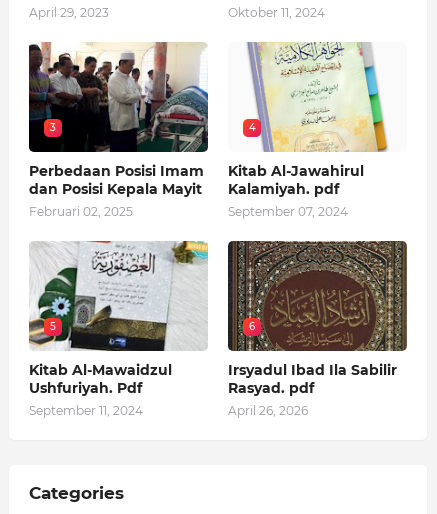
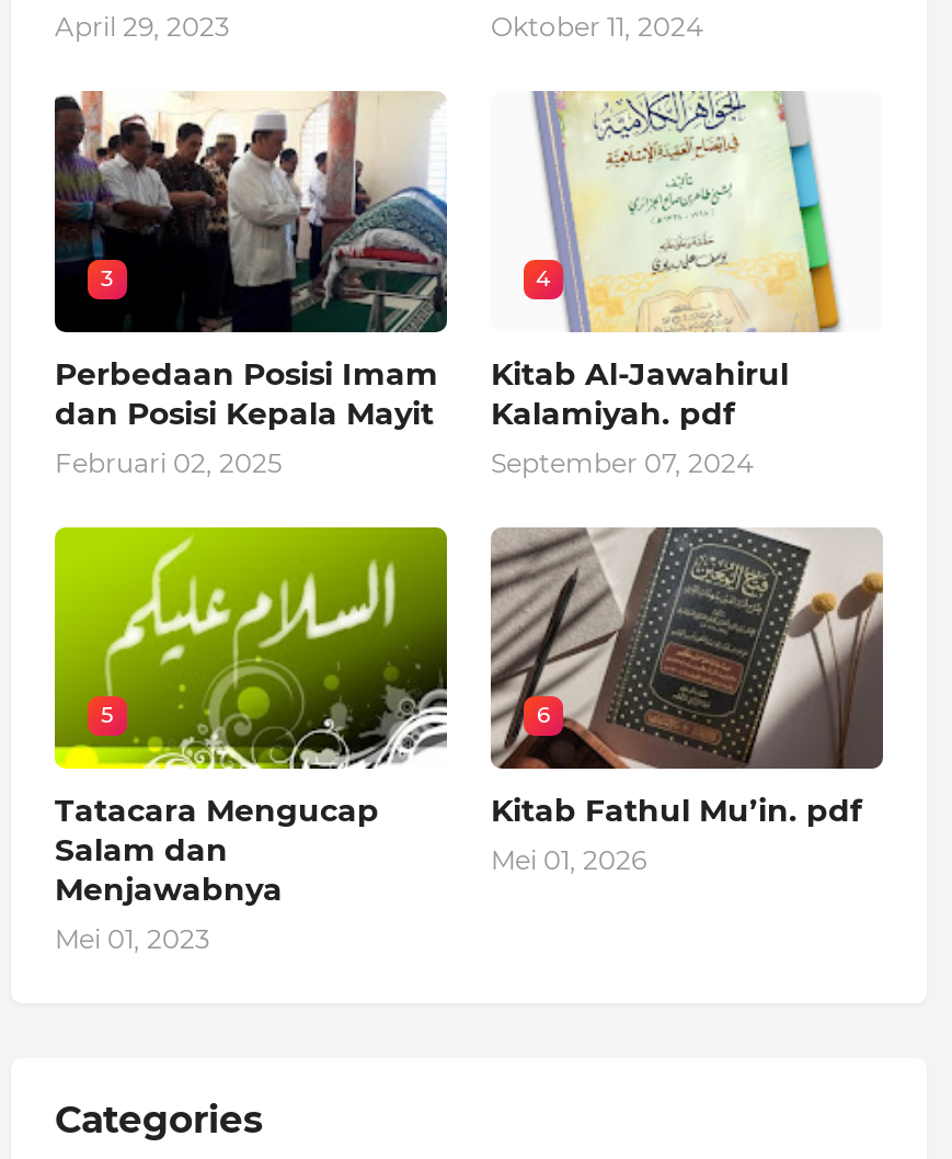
[28,240,209,418] [image] | Kitab Al-Mawaidzul | Ushfuriyah. Pdf | September 11, 2024 -> [53,525,449,955] [image] | Tatacara Mengucap | Salam dan | Menjawabnya | Mei 01, 2023
[227,241,407,418] [image] | Irsyadul Ibad Ila Sabilir | Rasyad. pdf | April 26, 2026 -> [491,525,885,876] [image] | Kitab Fathul Mu’in. pdf | Mei 01, 2026

